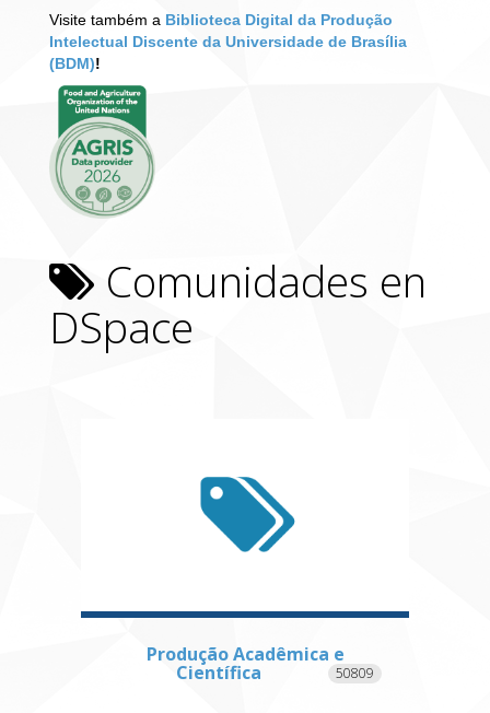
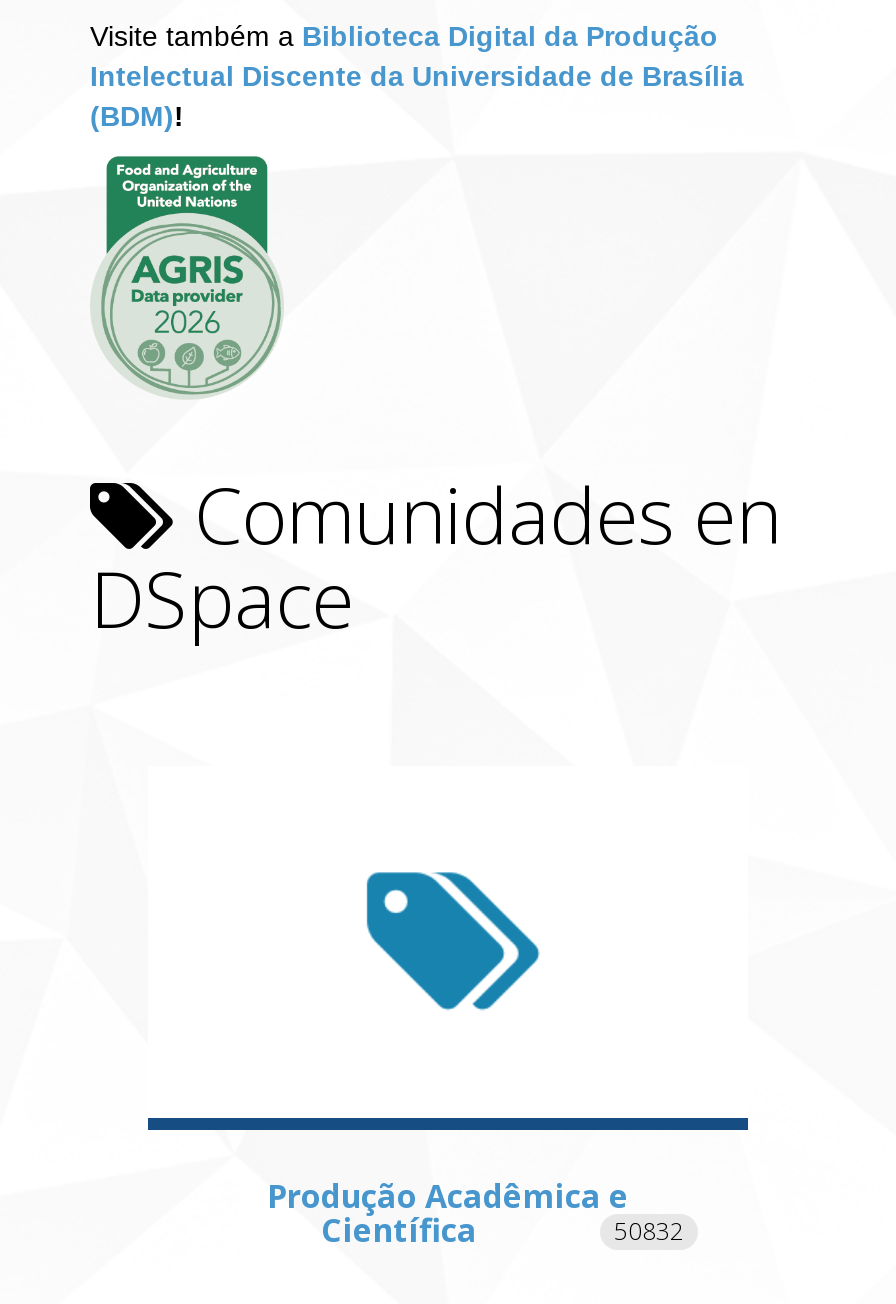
[336,664,374,682] 50809 -> [614,1214,684,1248] 50832

